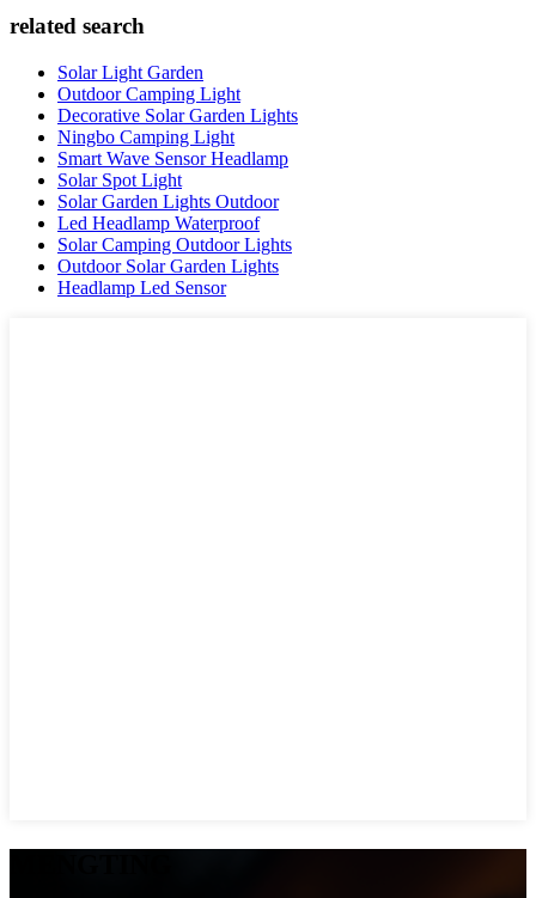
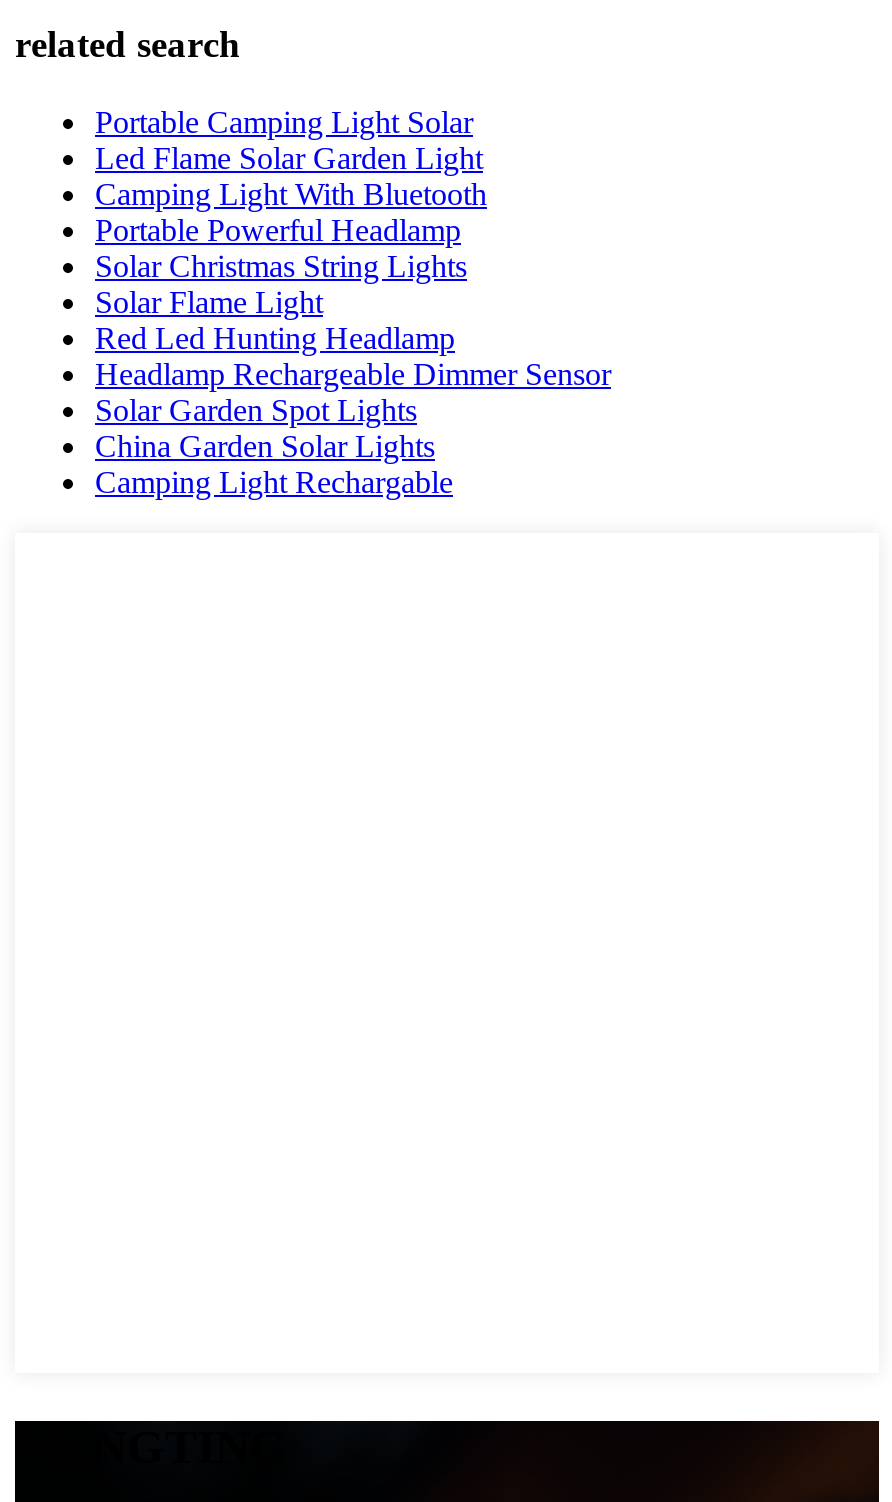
[57,62,298,298] Solar Light Garden | Outdoor Camping Light | Decorative Solar Garden Lights | Ningbo Camping Light | Smart Wave Sensor Headlamp | Solar Spot Light | Solar Garden Lights Outdoor | Led Headlamp Waterproof | Solar Camping Outdoor Lights | Outdoor Solar Garden Lights | Headlamp Led Sensor -> [95,104,611,498] Portable Camping Light Solar | Led Flame Solar Garden Light | Camping Light With Bluetooth | Portable Powerful Headlamp | Solar Christmas String Lights | Solar Flame Light | Red Led Hunting Headlamp | Headlamp Rechargeable Dimmer Sensor | Solar Garden Spot Lights | China Garden Solar Lights | Camping Light Rechargable

